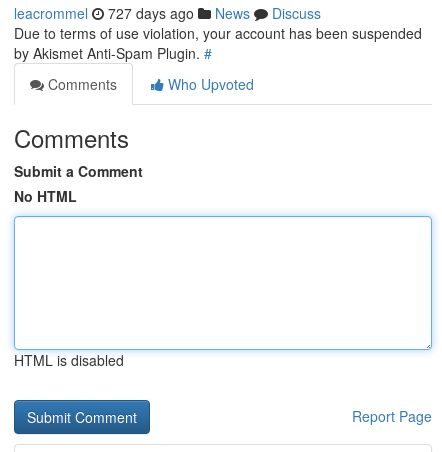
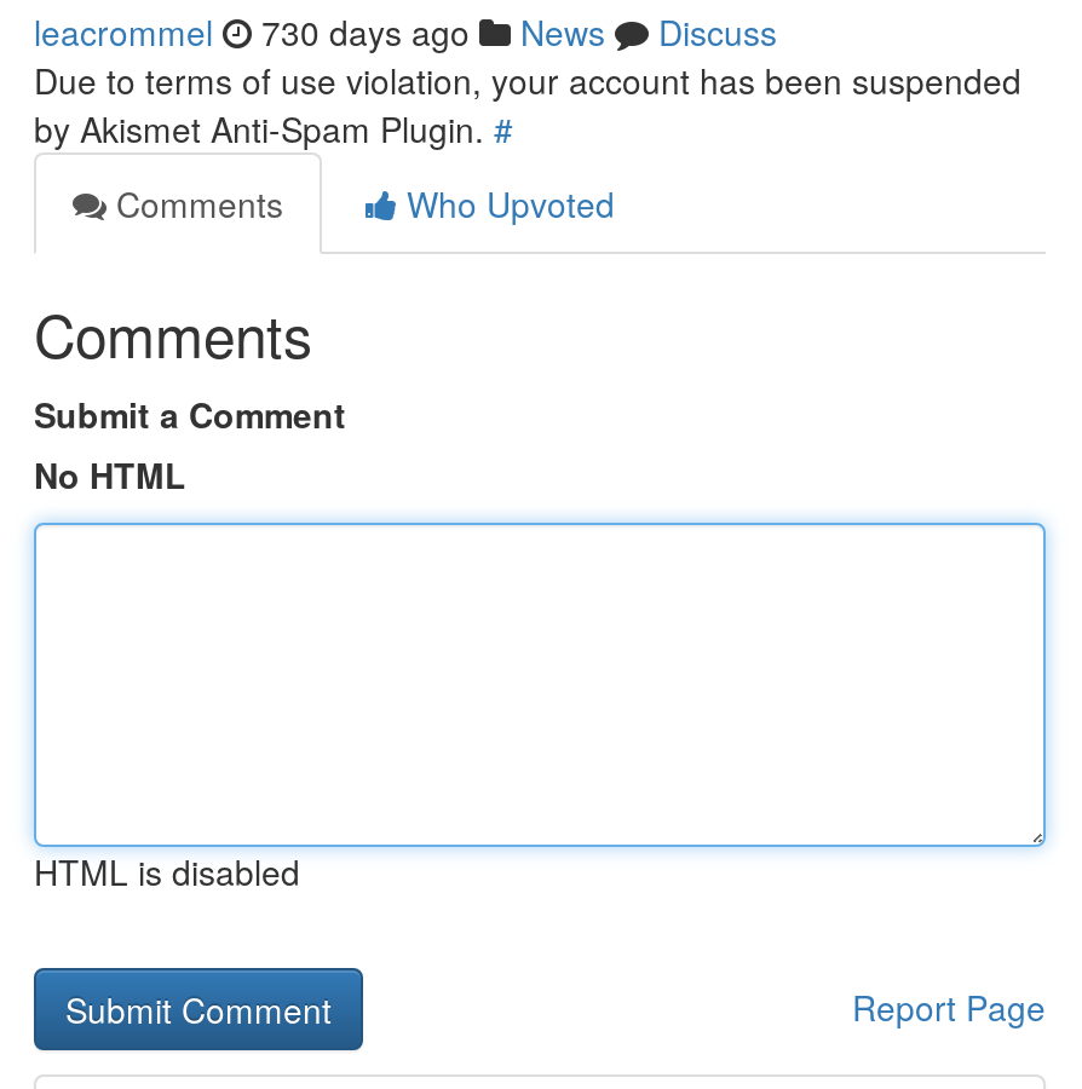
[14,3,321,23] leacrommel 727 days ago News Discuss -> [34,7,777,56] leacrommel 730 days ago News Discuss

